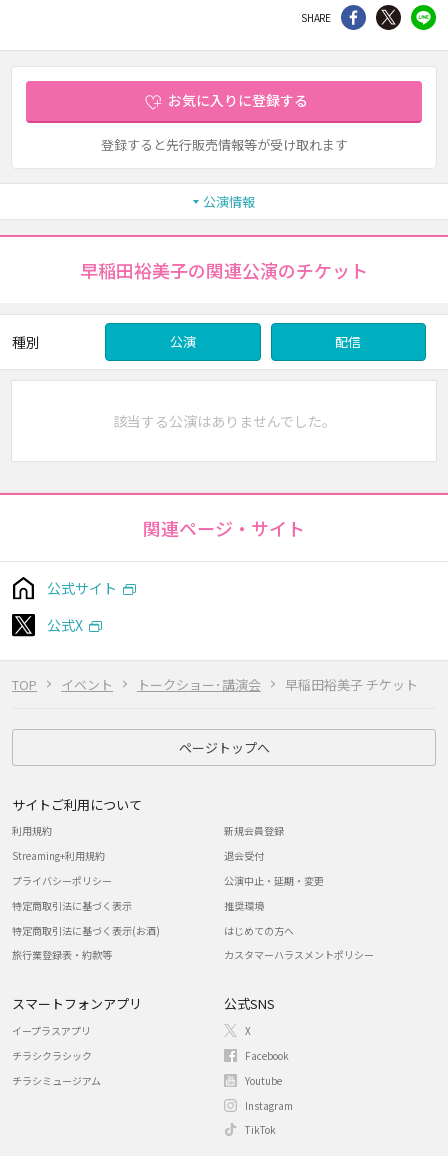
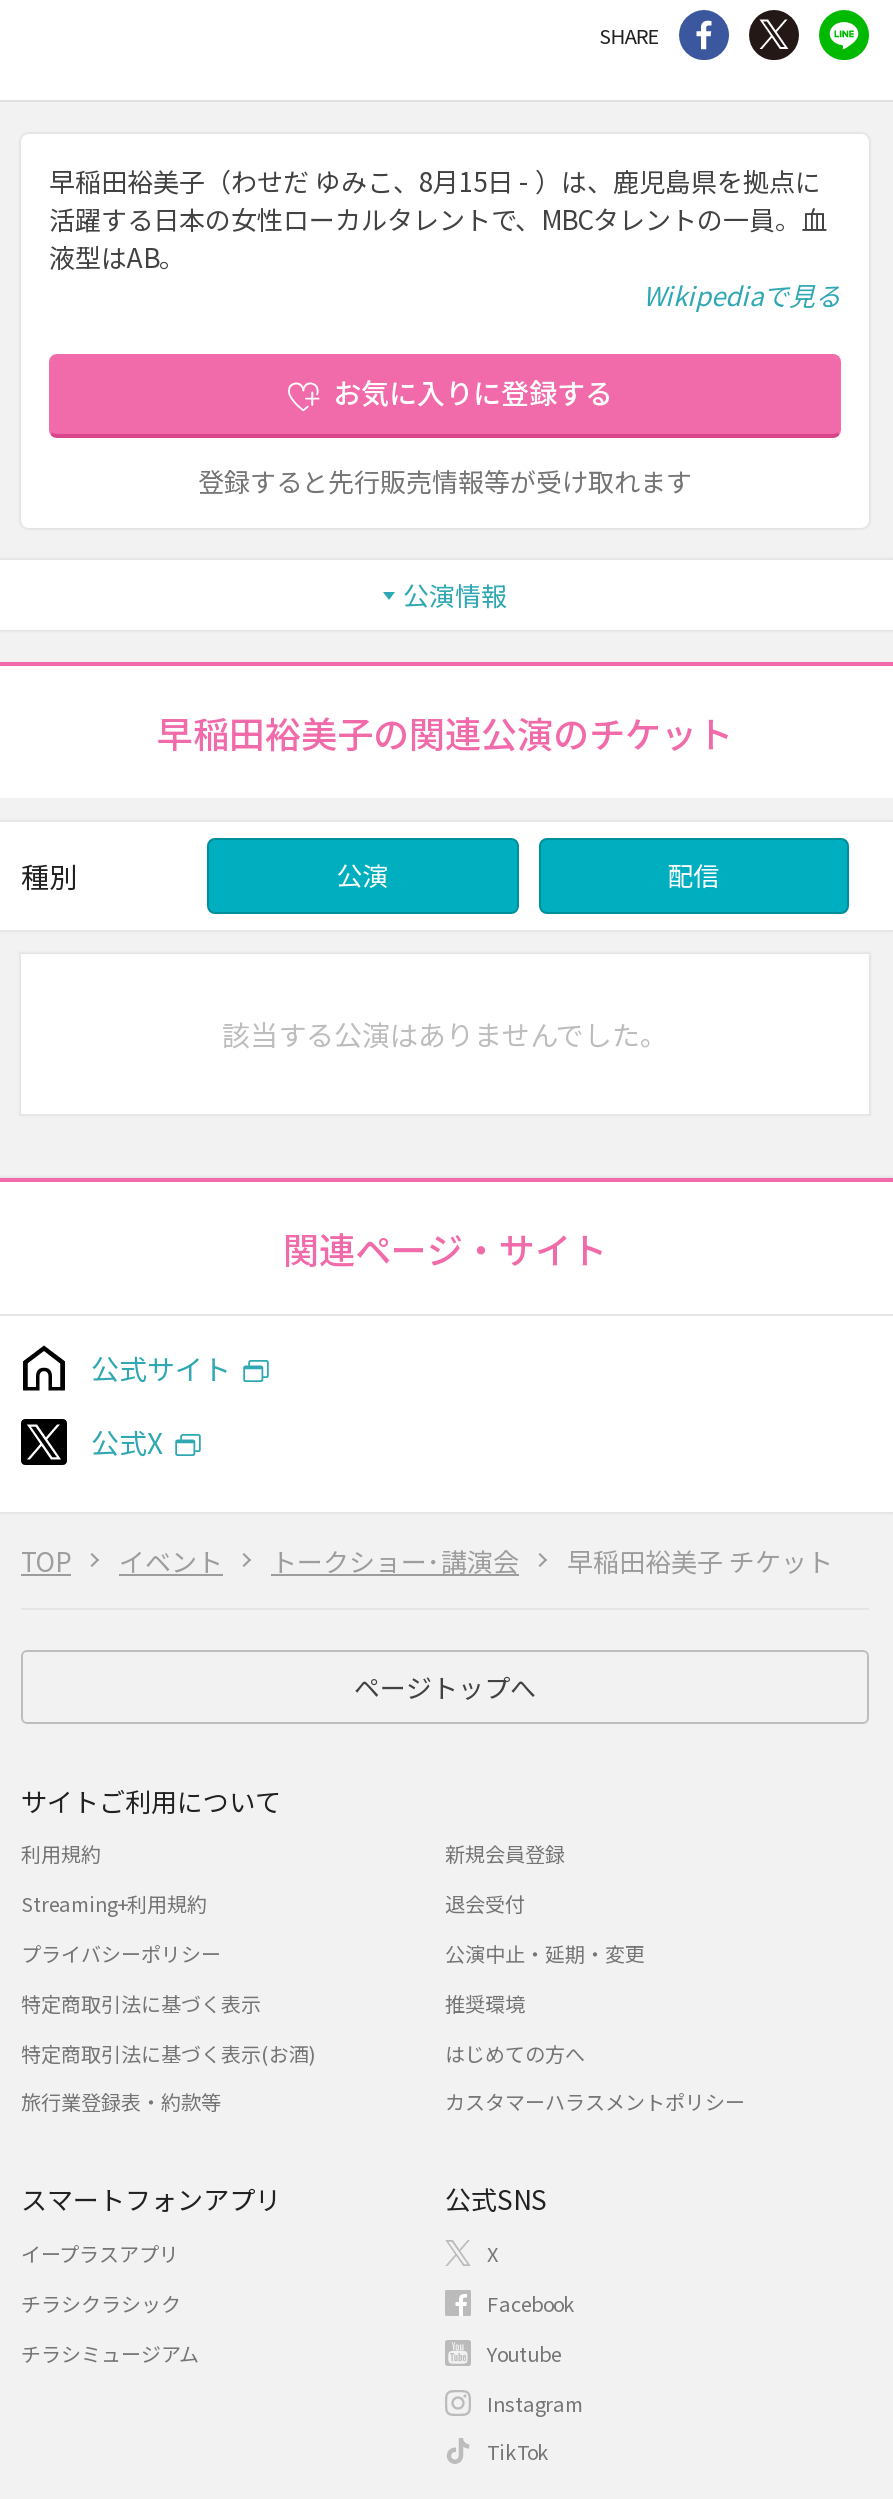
none -> [49,162,841,314] 早稲田裕美子（わせだ ゆみこ、8月15日 - ）は、鹿児島県を拠点に | 活躍する日本の女性ローカルタレントで、MBCタレントの一員。血 | 液型はAB。 | Wikipediaで見る

